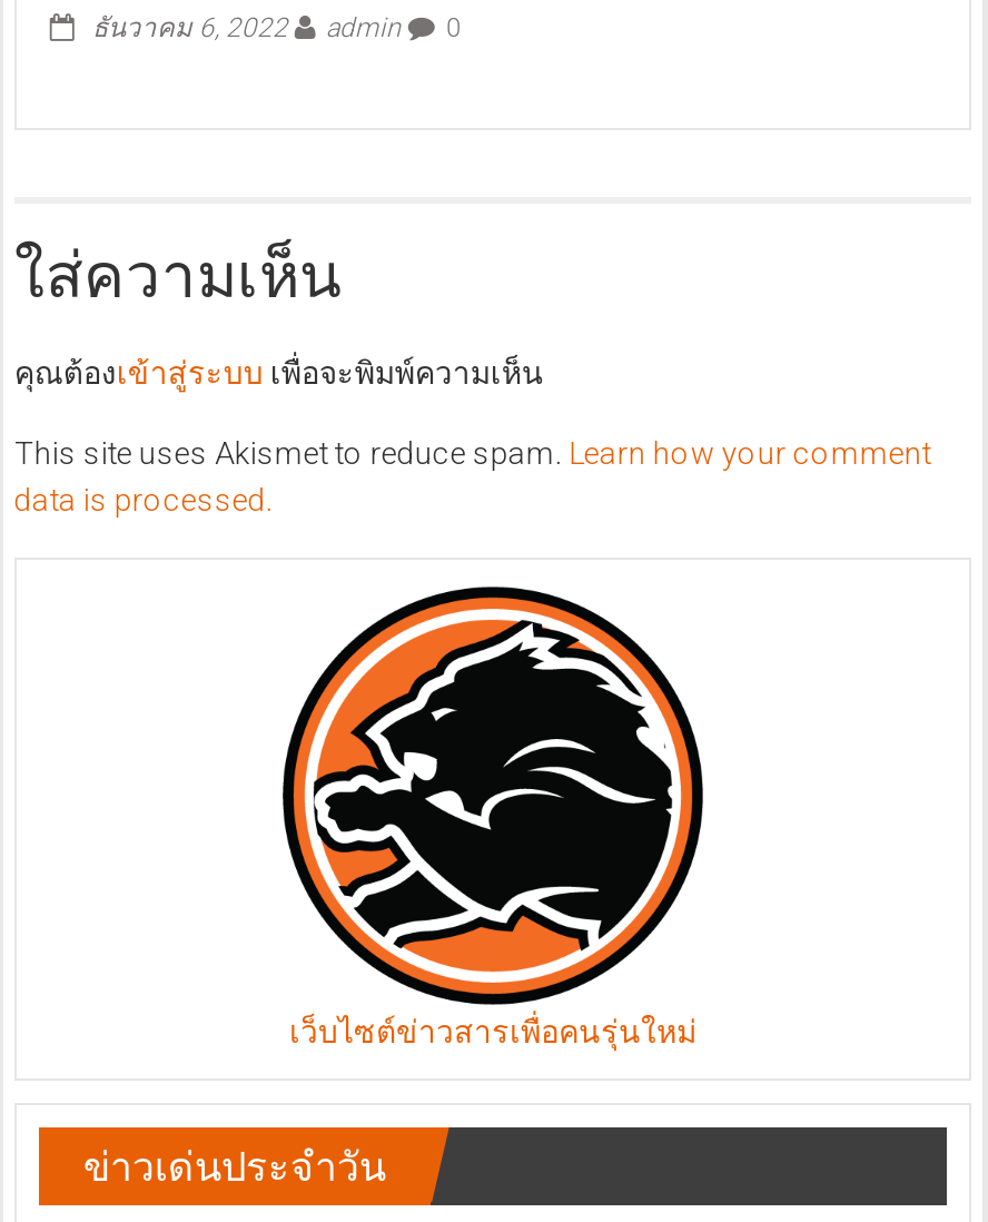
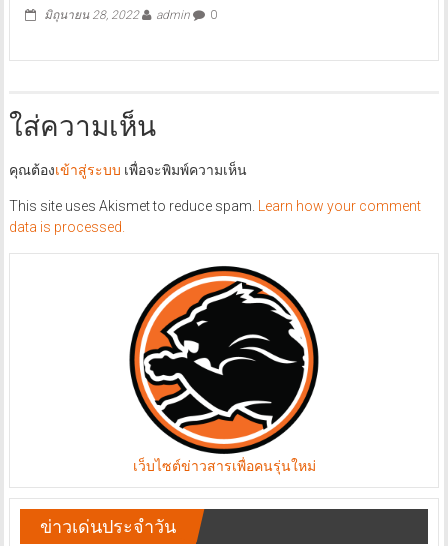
[92,12,288,44] ธันวาคม 6, 2022 -> [44,8,139,22] มิถุนายน 28, 2022

